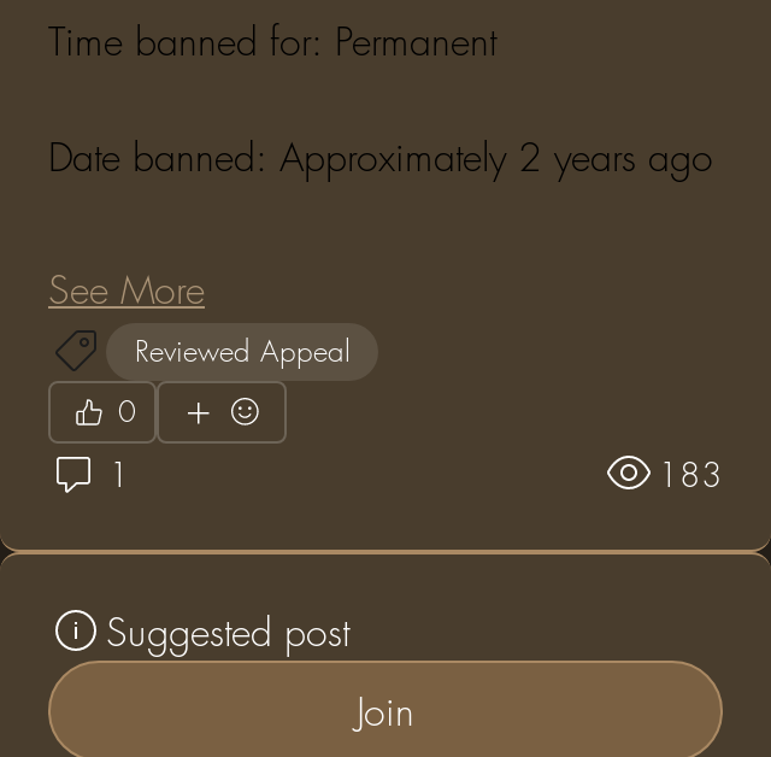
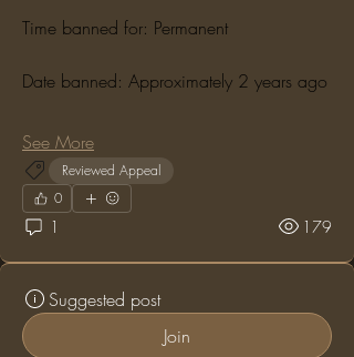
[658,450,723,495] 183 -> [302,216,332,237] 179

